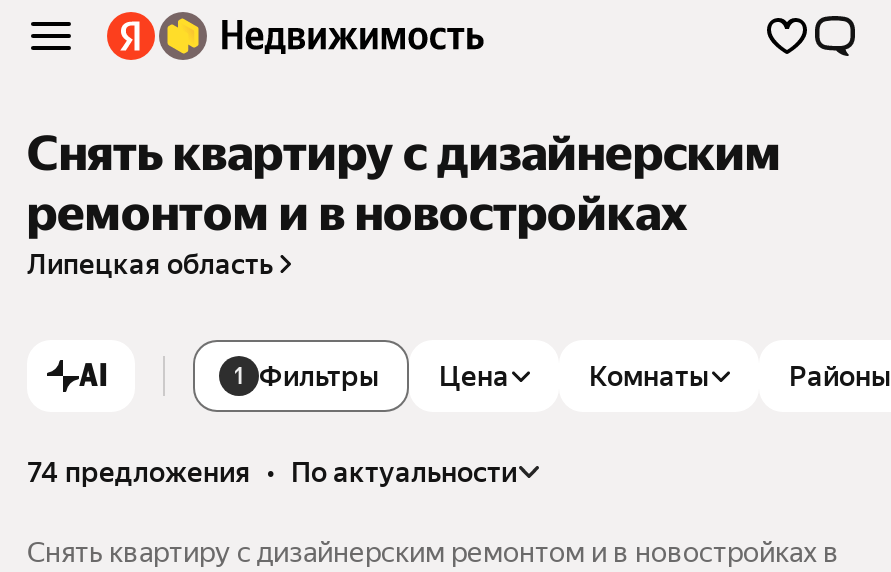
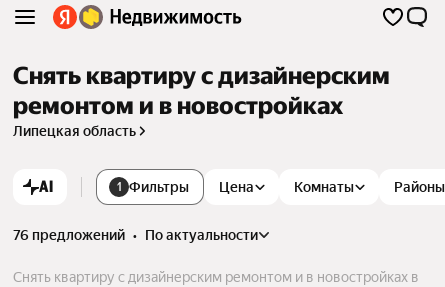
[27,456,517,488] 74 предложения • по актуальности -> [13,227,258,243] 76 предложений • по актуальности

